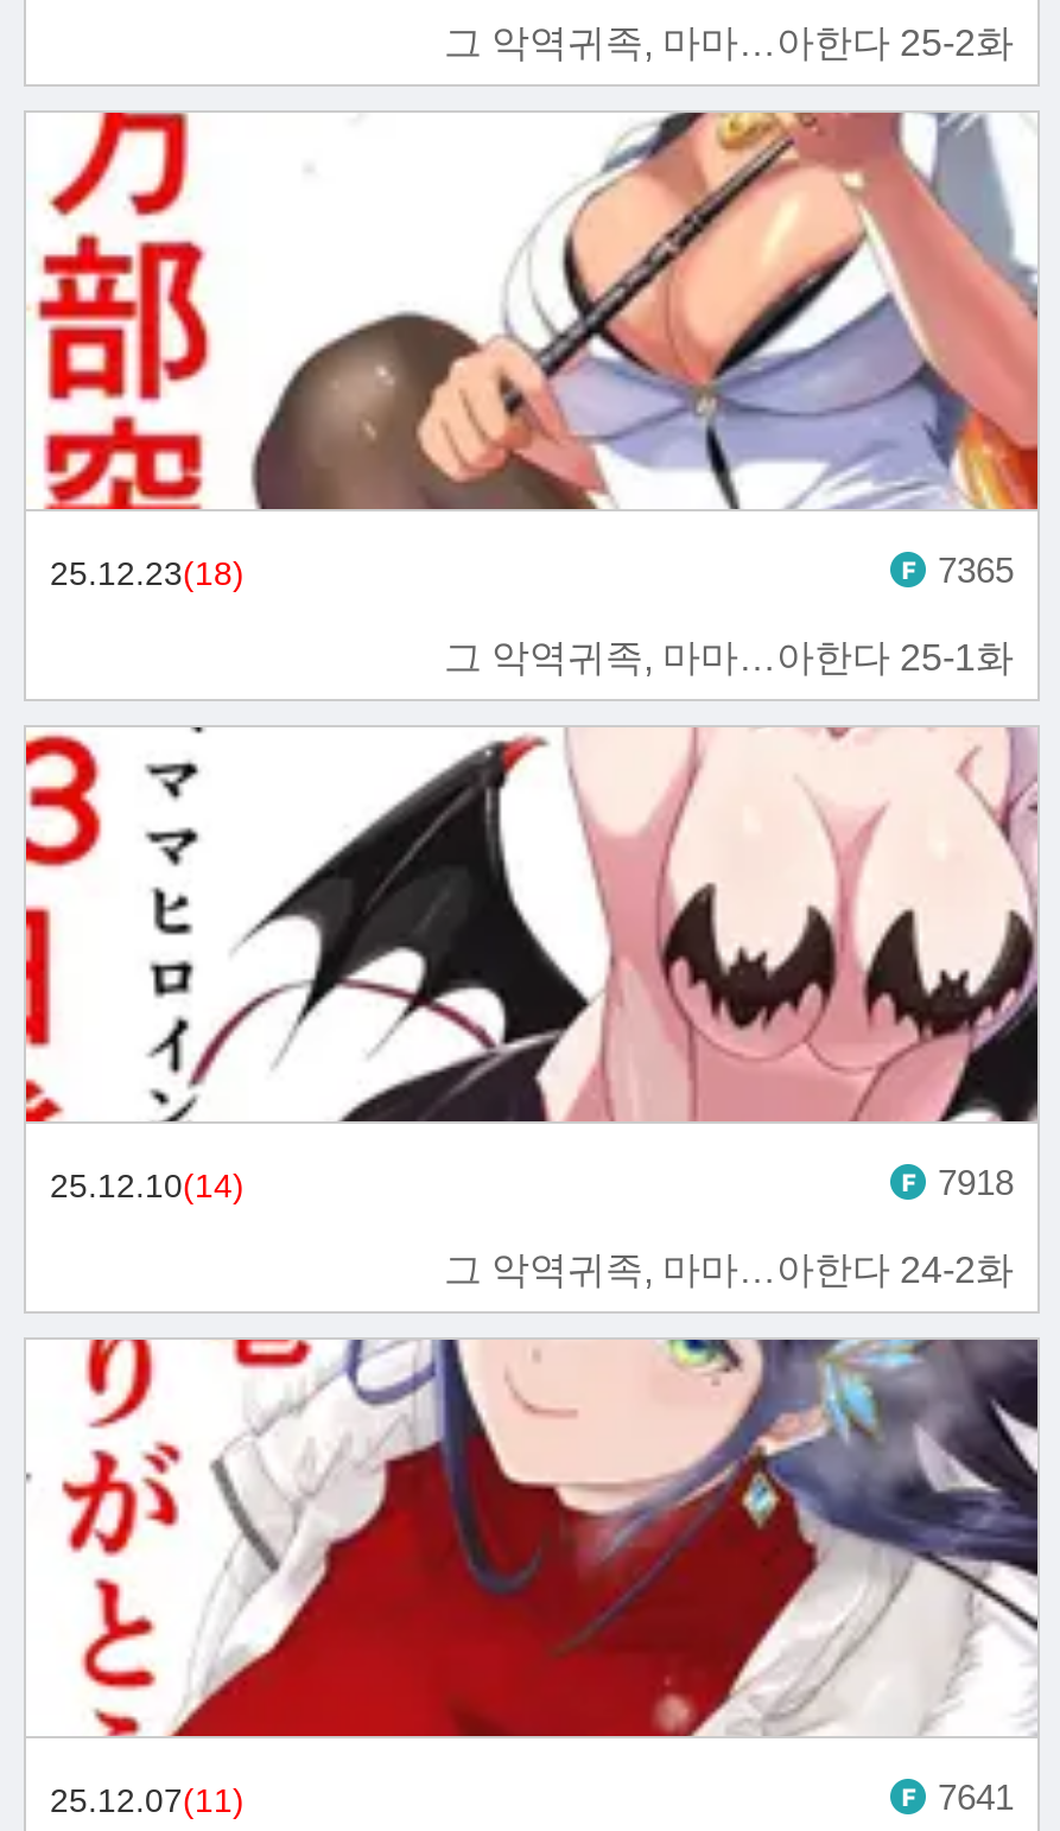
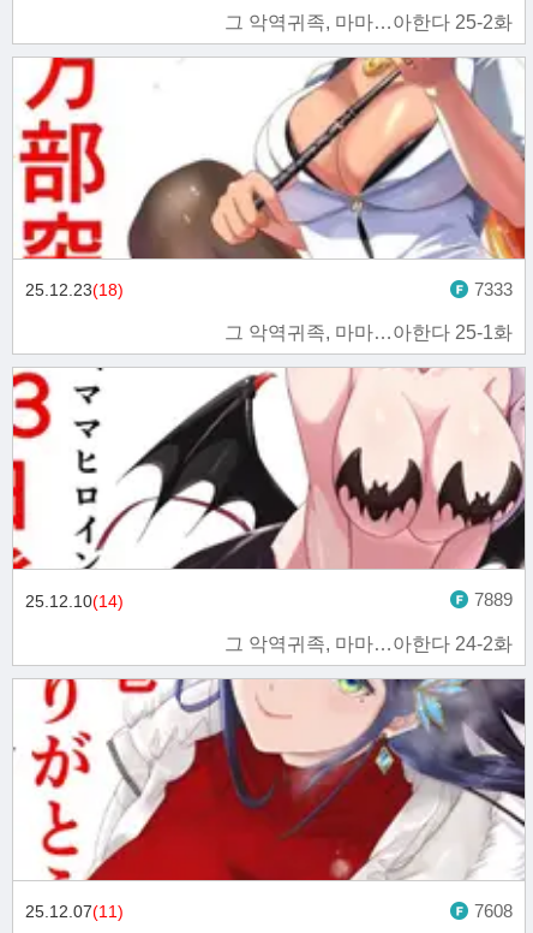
[938,548,1014,589] 7365 -> [474,278,513,299] 7333
[938,1162,1014,1202] 7918 -> [474,589,513,610] 7889
[938,1775,1014,1816] 7641 -> [474,900,513,920] 7608

